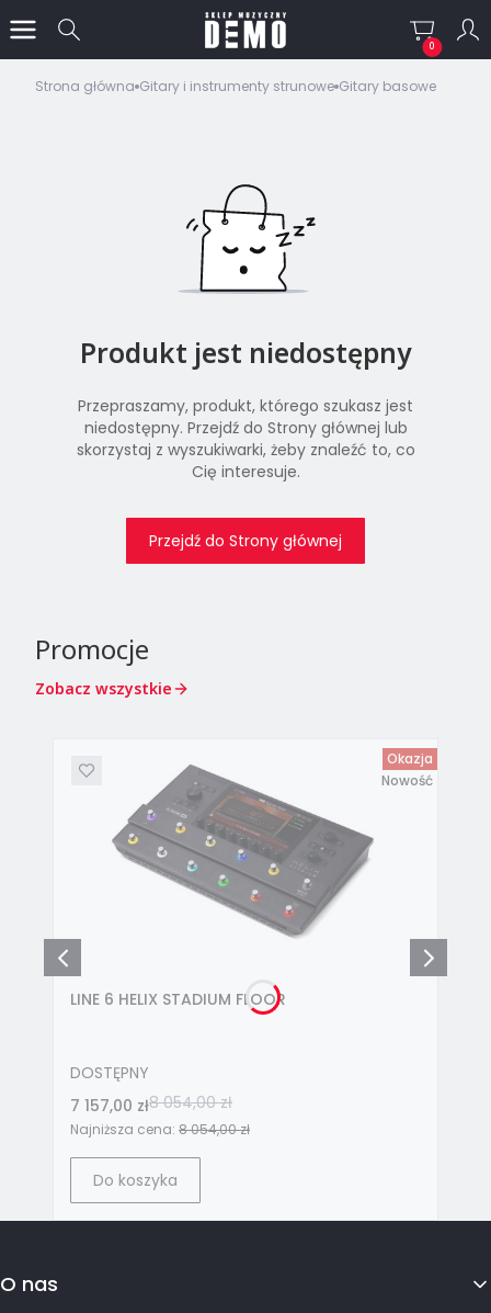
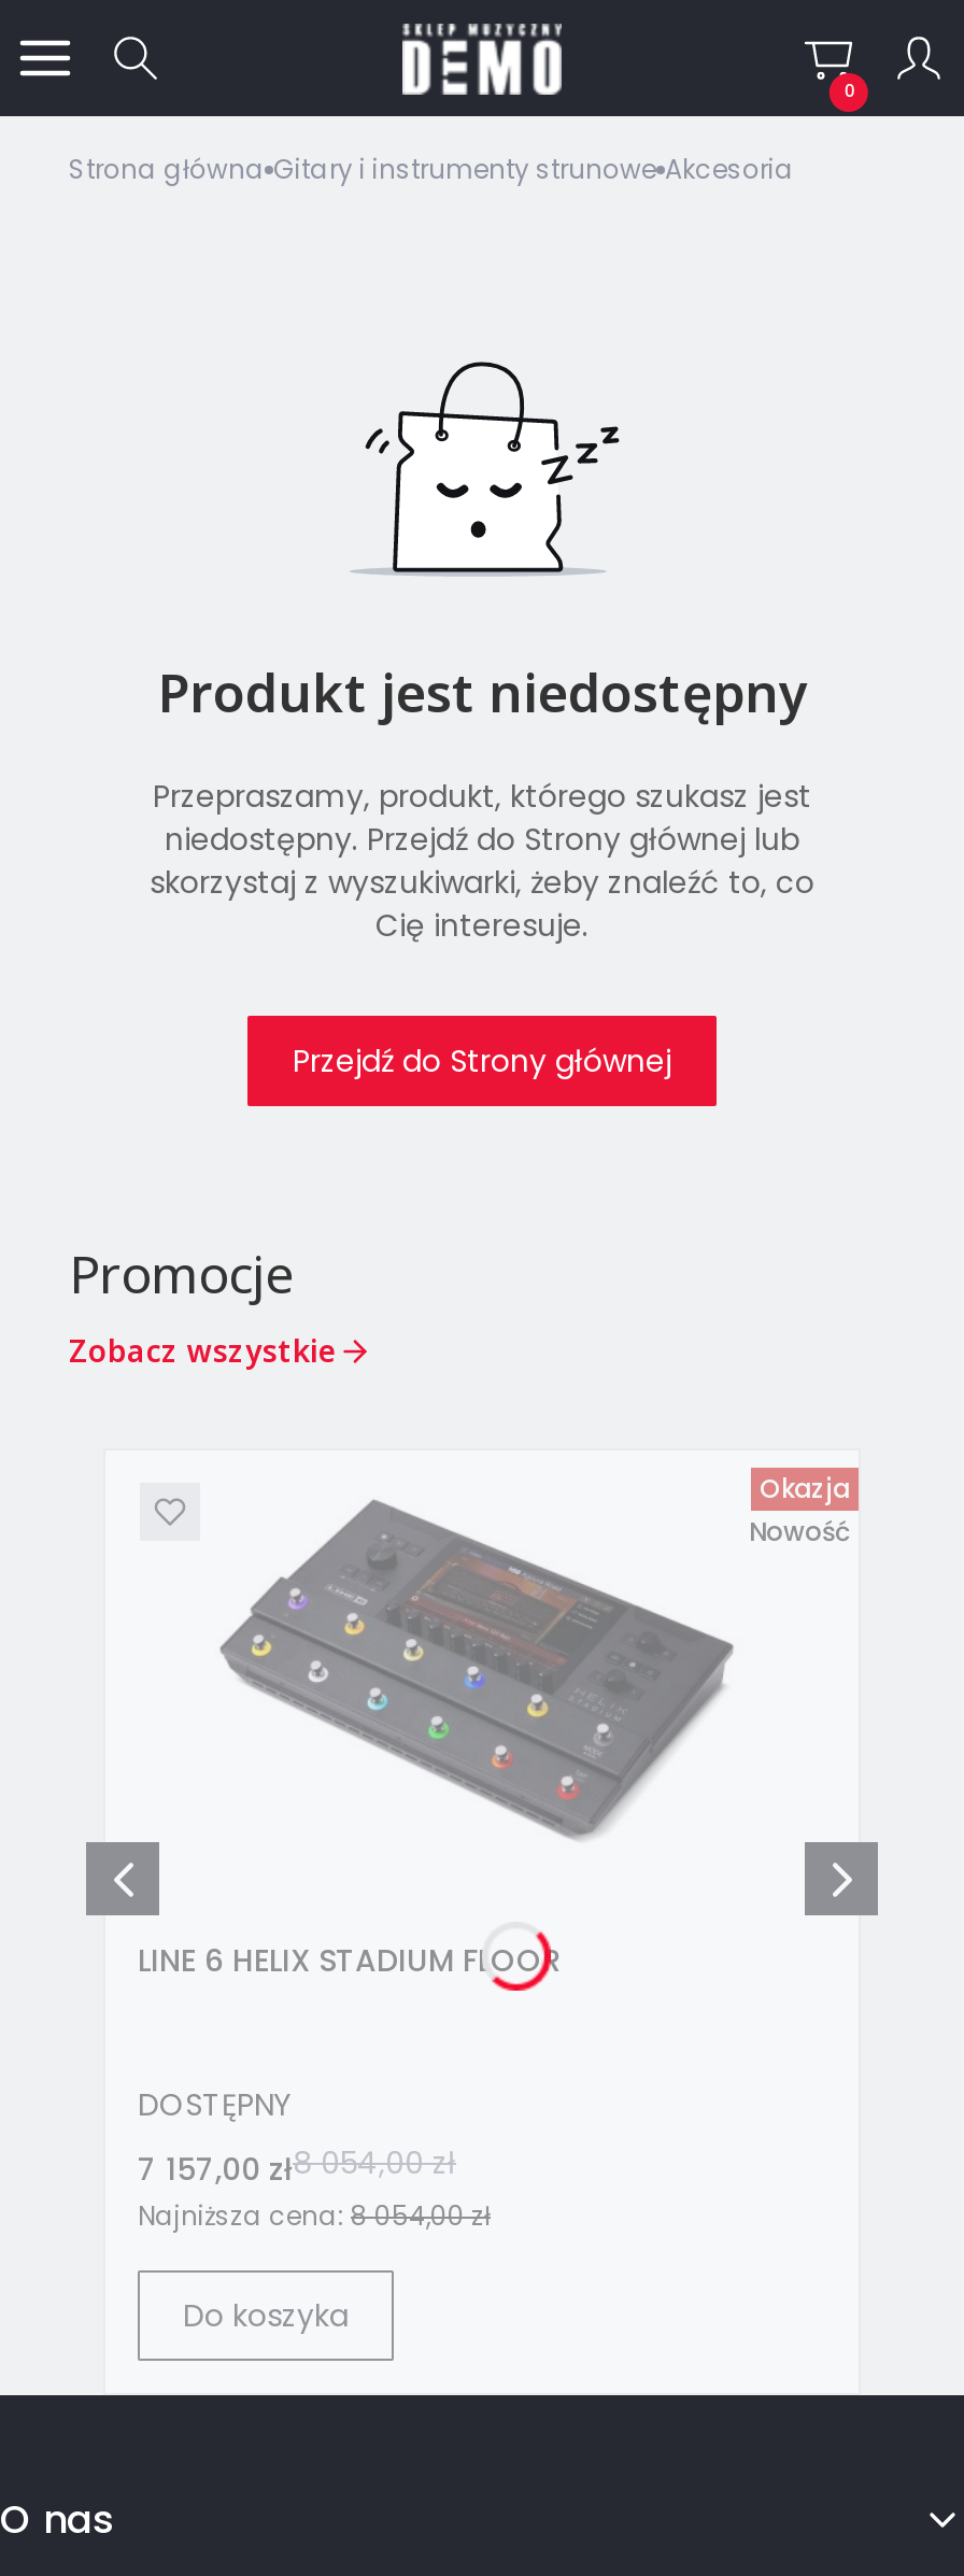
[35,77,436,95] Strona główna Gitary i instrumenty strunowe Gitary basowe -> [69,151,794,187] Strona główna Gitary i instrumenty strunowe Akcesoria

